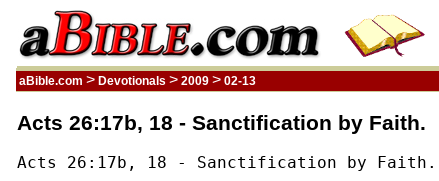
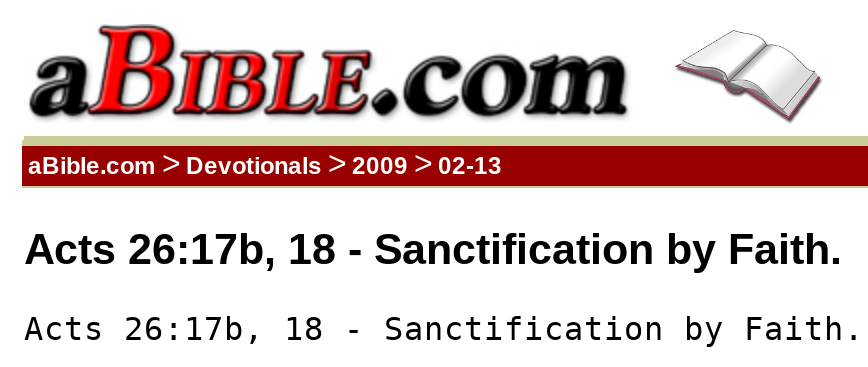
[346,14,425,58] [image] -> [676,36,838,124] [image]

